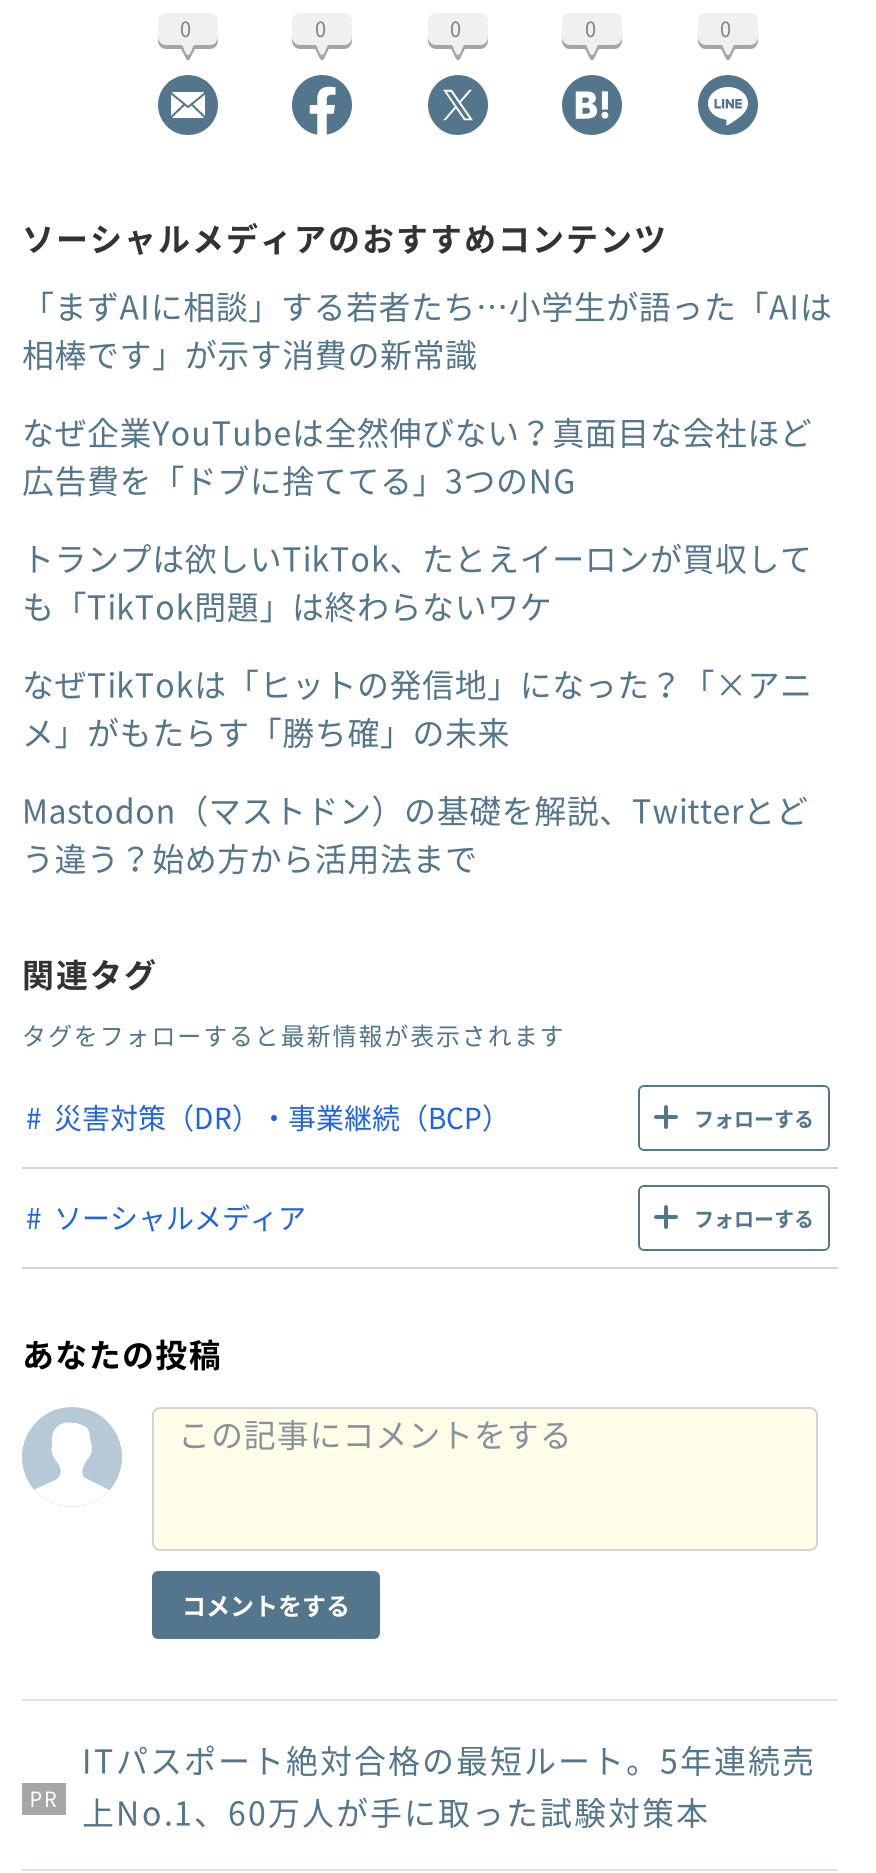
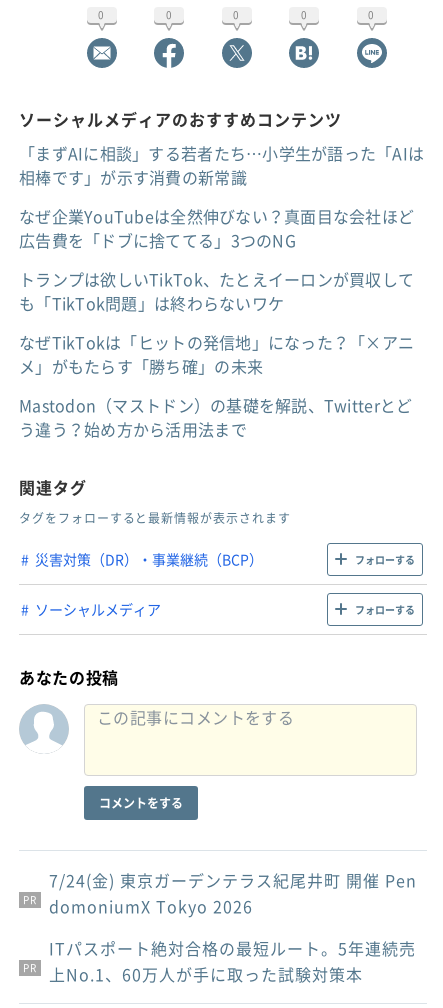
none -> [49,868,417,918] 7/24(金) 東京ガーデンテラス紀尾井町 開催 Pen | domoniumX Tokyo 2026

